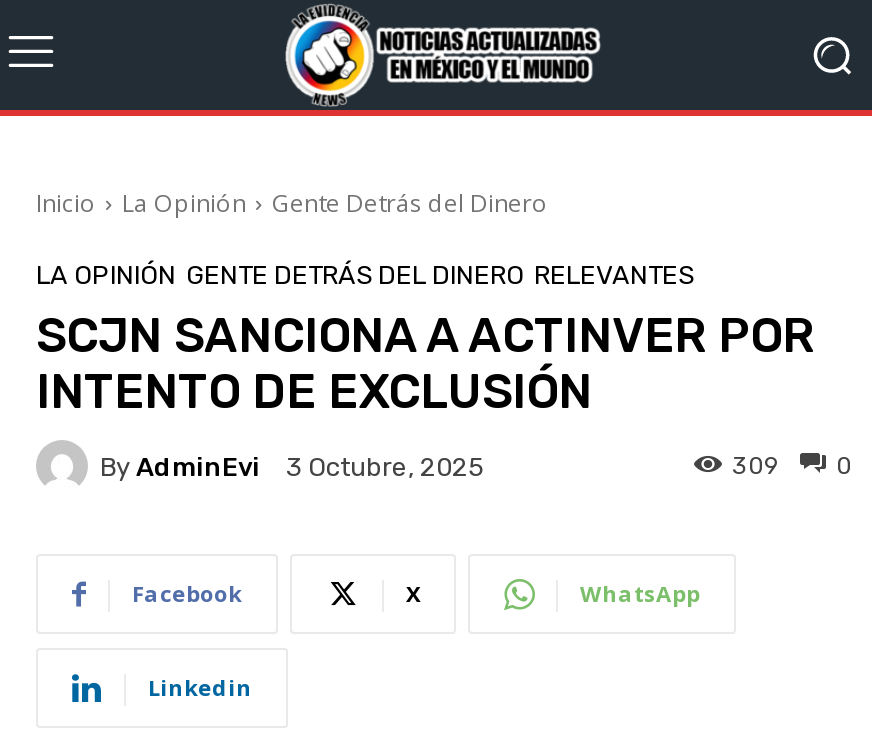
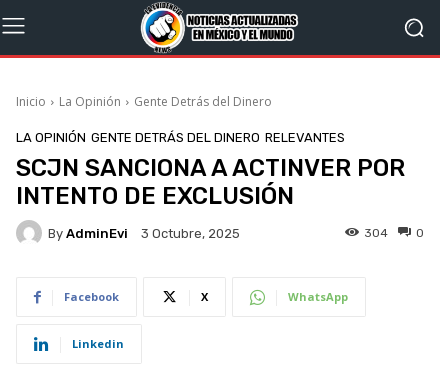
[732,452,852,480] 309 0 -> [364,226,424,240] 304 0

